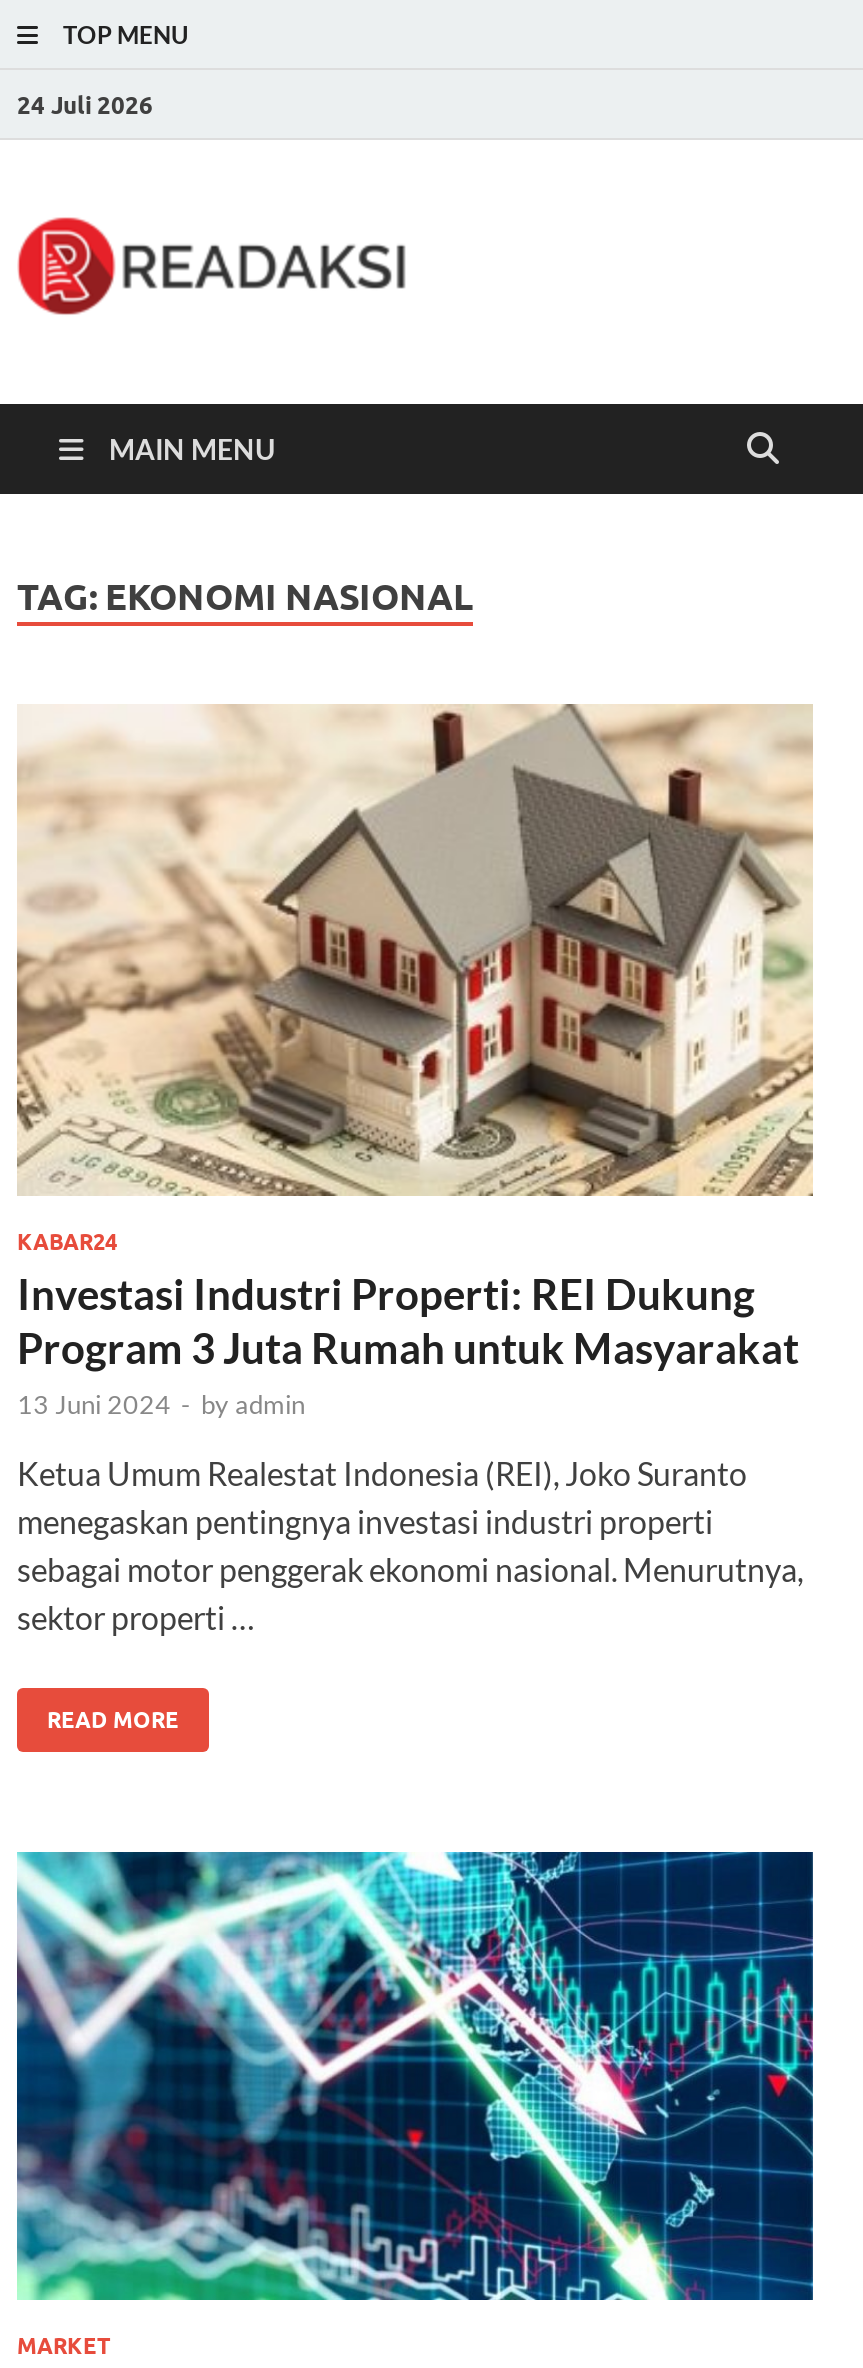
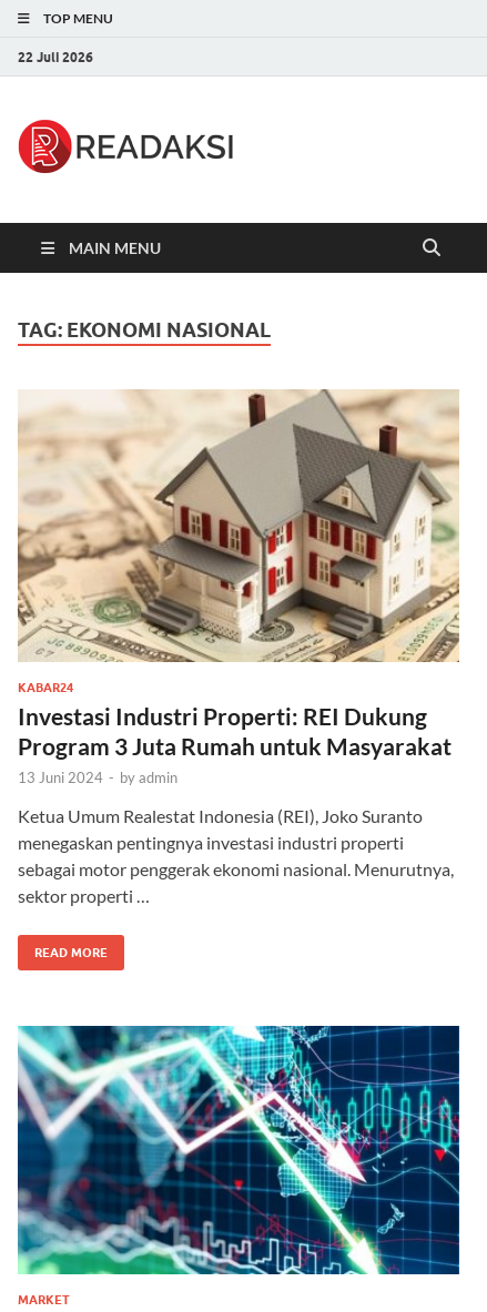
[17,89,153,119] 24 Juli 2026 -> [18,48,93,65] 22 Juli 2026

